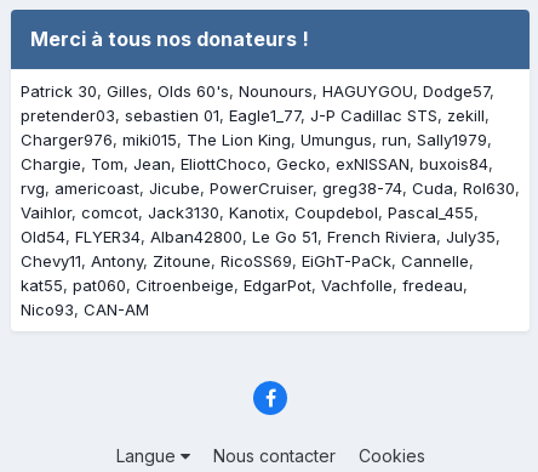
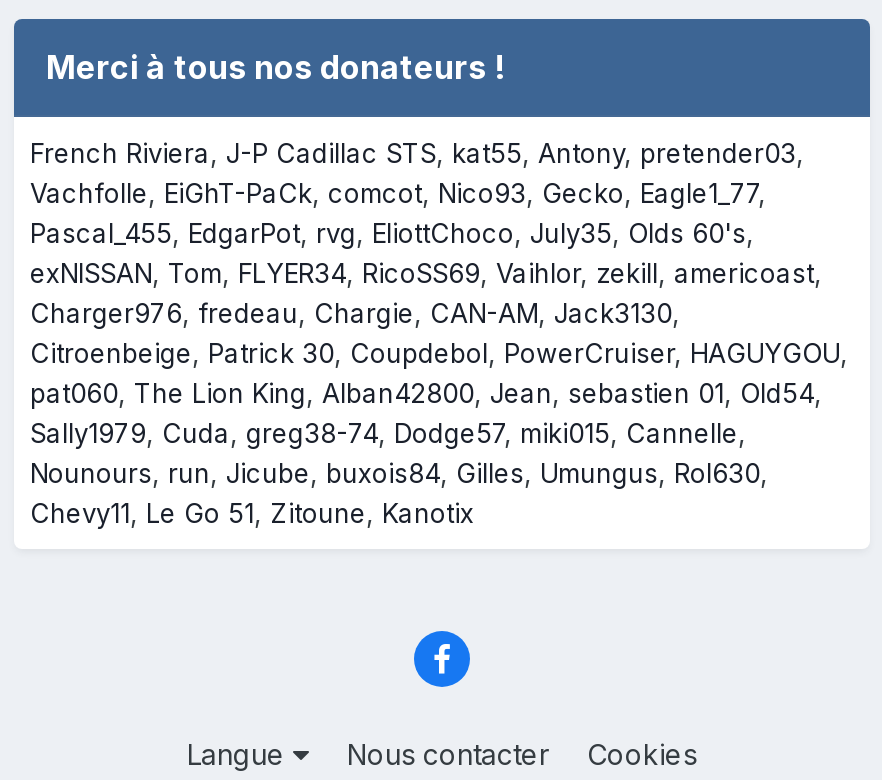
[21,81,515,319] Patrick 30 Gilles Olds 60's Nounours HAGUYGOU Dodge57 | pretender03 sebastien 01 Eagle1_77 J-P Cadillac STS zekill | Charger976 miki015 The Lion King Umungus run Sally1979 | Chargie Tom Jean EliottChoco Gecko exNISSAN buxois84 | rvg americoast Jicube PowerCruiser greg38-74 Cuda Rol630 | Vaihlor comcot Jack3130 Kanotix Coupdebol Pascal_455 | Old54 FLYER34 Alban42800 Le Go 51 French Riviera July35 | Chevy11 Antony Zitoune RicoSS69 EiGhT-PaCk Cannelle | kat55 pat060 Citroenbeige EdgarPot Vachfolle fredeau | Nico93 CAN-AM -> [30,137,840,528] French Riviera J-P Cadillac STS kat55 Antony pretender03 | Vachfolle EiGhT-PaCk comcot Nico93 Gecko Eagle1_77 | Pascal_455 EdgarPot rvg EliottChoco July35 Olds 60's | exNISSAN Tom FLYER34 RicoSS69 Vaihlor zekill americoast | Charger976 fredeau Chargie CAN-AM Jack3130 | Citroenbeige Patrick 30 Coupdebol PowerCruiser HAGUYGOU | pat060 The Lion King Alban42800 Jean sebastien 01 Old54 | Sally1979 Cuda greg38-74 Dodge57 miki015 Cannelle | Nounours run Jicube buxois84 Gilles Umungus Rol630 | Chevy11 Le Go 51 Zitoune Kanotix

